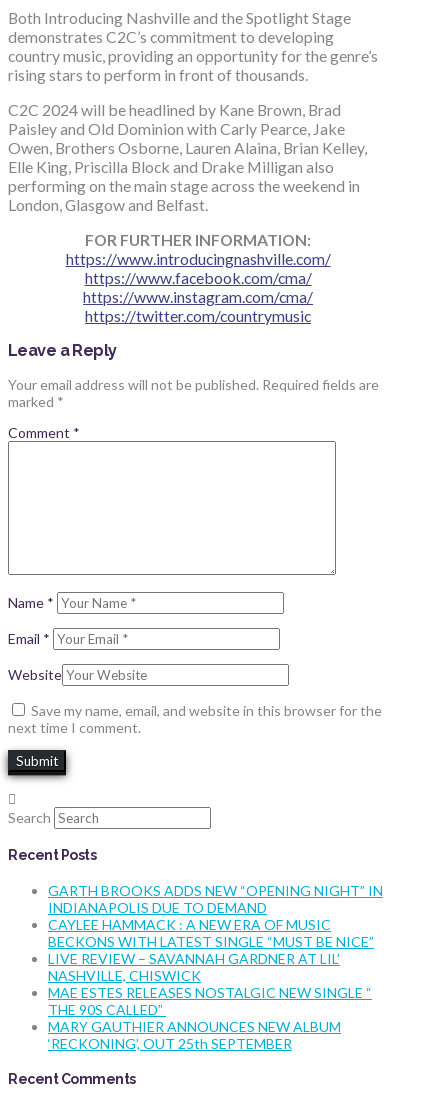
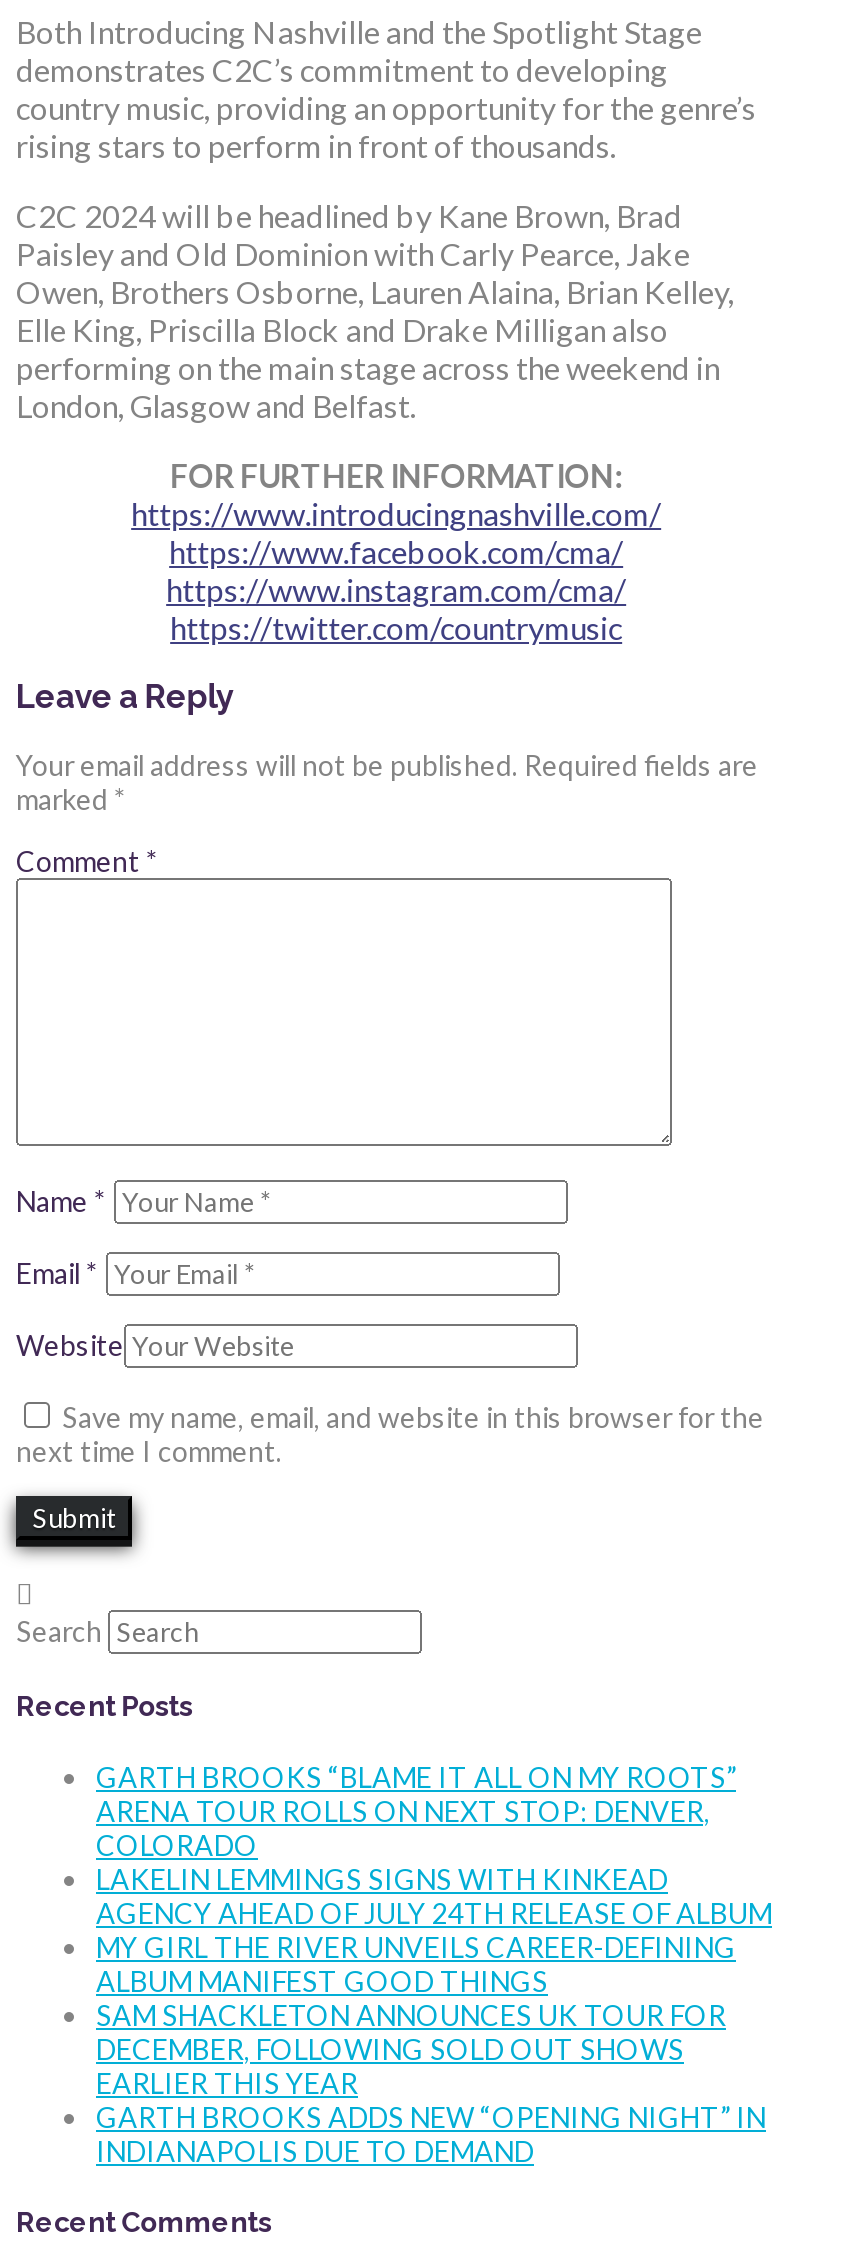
none -> [96,1760,772,2100] GARTH BROOKS “BLAME IT ALL ON MY ROOTS” | ARENA TOUR ROLLS ON NEXT STOP: DENVER, | COLORADO | LAKELIN LEMMINGS SIGNS WITH KINKEAD | AGENCY AHEAD OF JULY 24TH RELEASE OF ALBUM | MY GIRL THE RIVER UNVEILS CAREER-DEFINING | ALBUM MANIFEST GOOD THINGS | SAM SHACKLETON ANNOUNCES UK TOUR FOR | DECEMBER, FOLLOWING SOLD OUT SHOWS | EARLIER THIS YEAR
moved [48,882,383,916] -> [96,2100,766,2168]: GARTH BROOKS ADDS NEW “OPENING NIGHT” IN | INDIANAPOLIS DUE TO DEMAND
[48,916,374,1052] CAYLEE HAMMACK : A NEW ERA OF MUSIC | BECKONS WITH LATEST SINGLE “MUST BE NICE” | LIVE REVIEW – SAVANNAH GARDNER AT LIL’ | NASHVILLE, CHISWICK | MAE ESTES RELEASES NOSTALGIC NEW SINGLE “ | THE 90S CALLED” | MARY GAUTHIER ANNOUNCES NEW ALBUM | ‘RECKONING’, OUT 25th SEPTEMBER -> none

